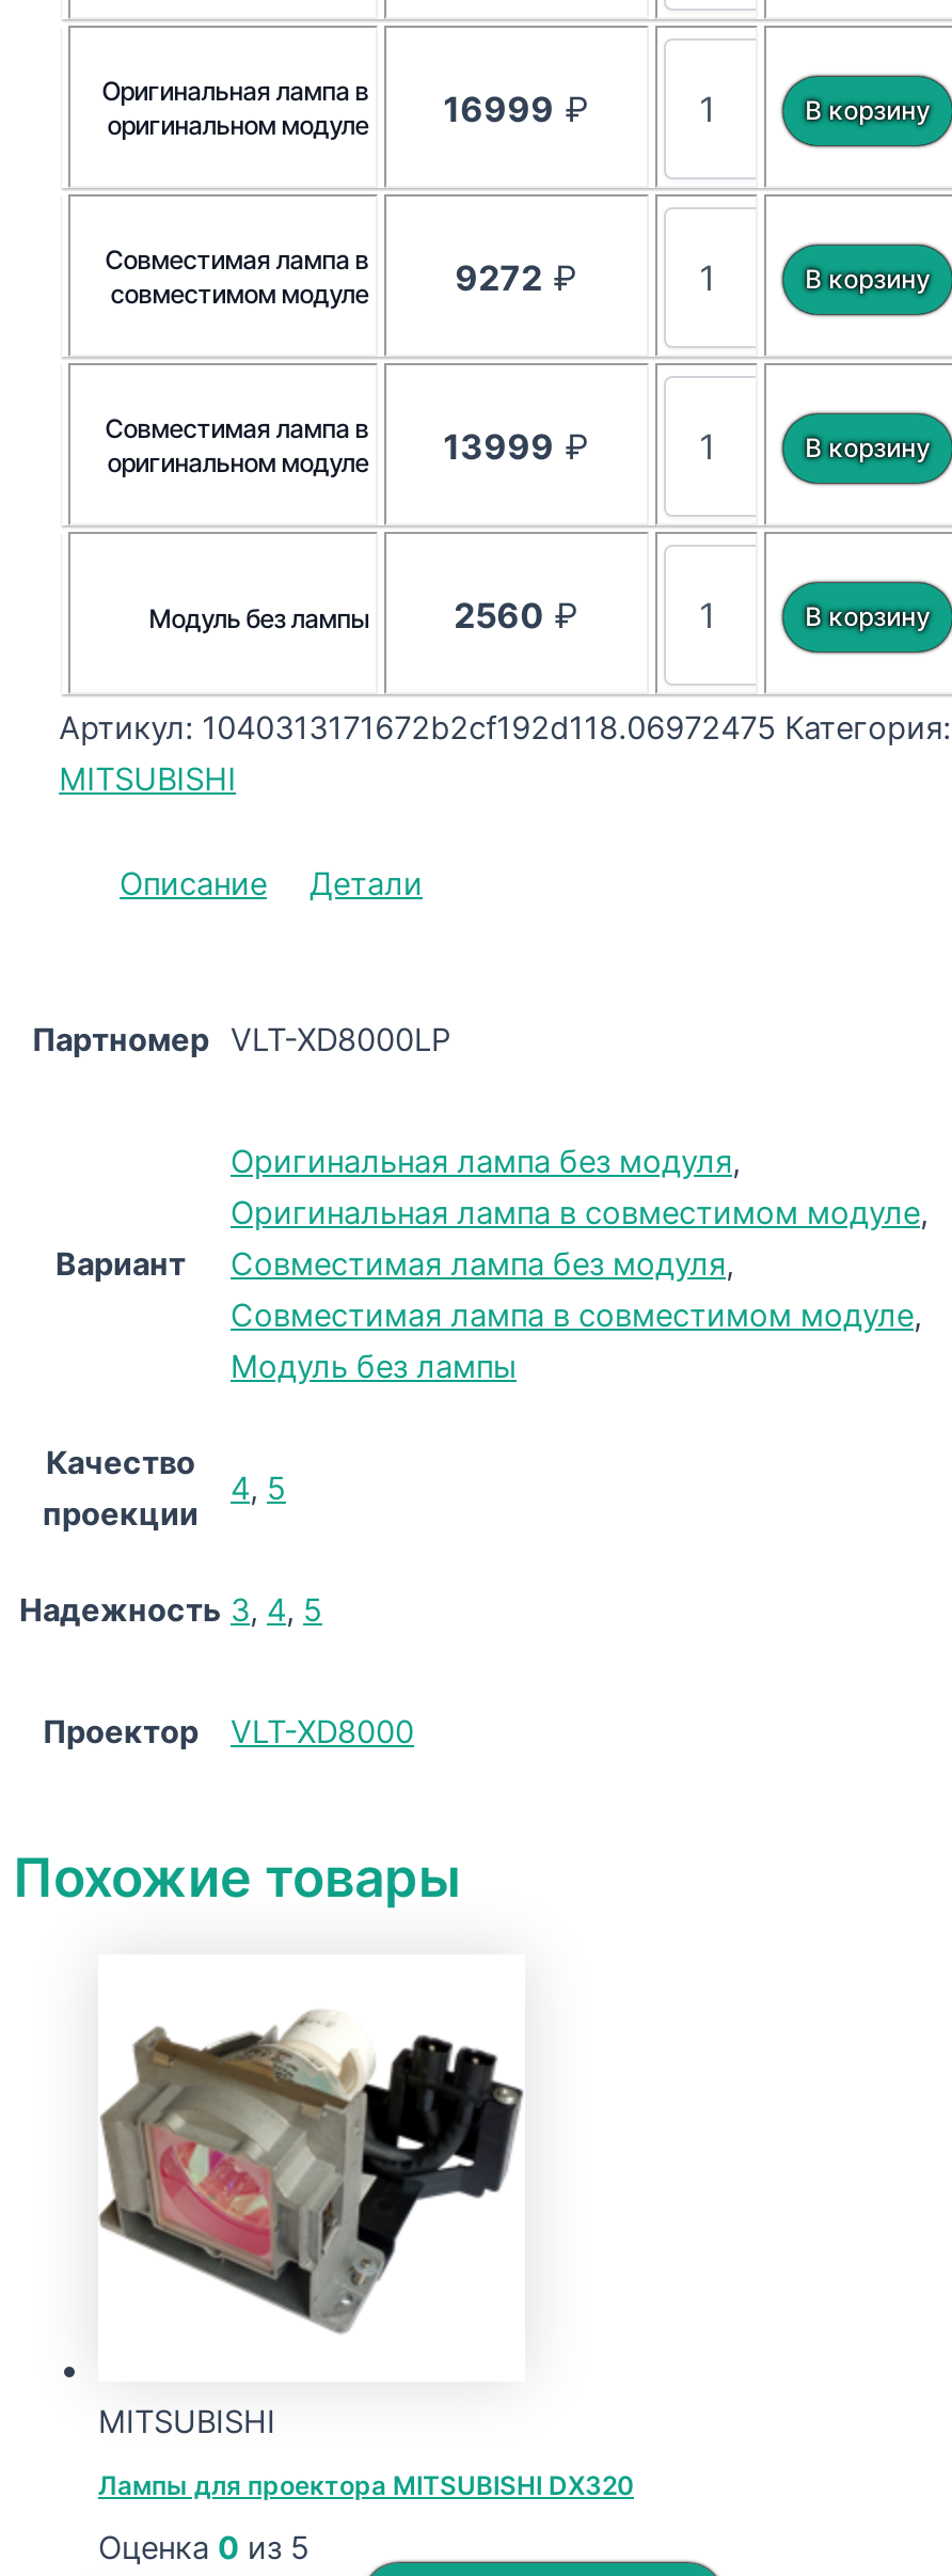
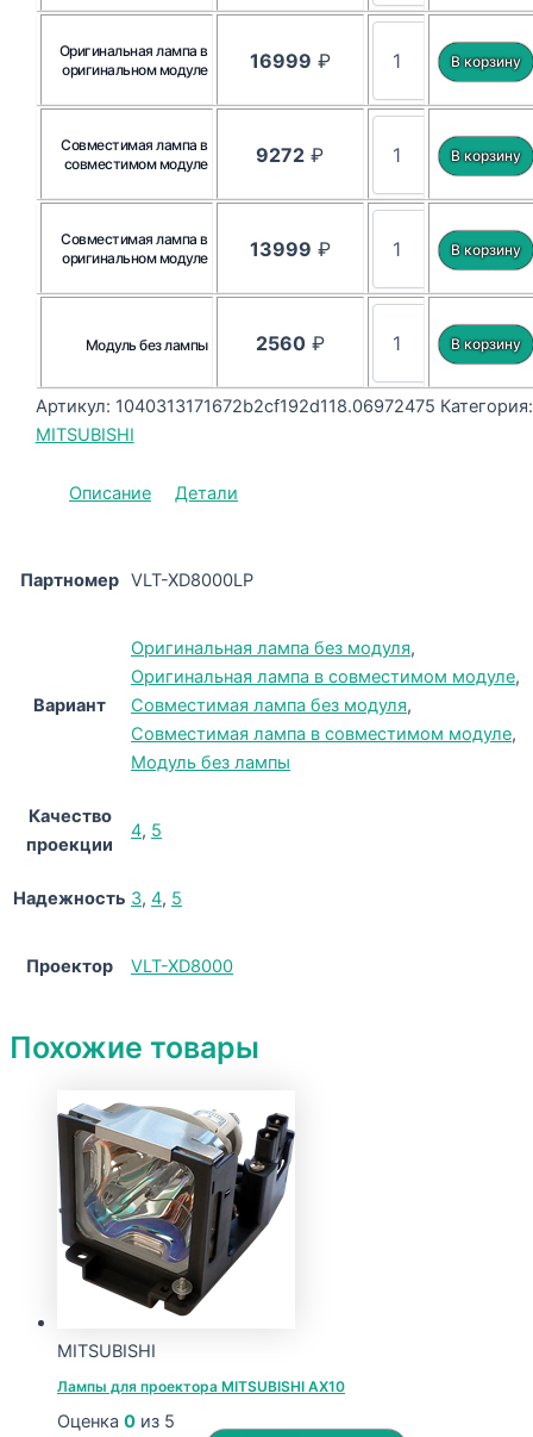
[98,1978,525,2358] [image] -> [56,1102,296,1317] [image]
[98,2470,634,2502] Лампы для проектора MITSUBISHI DX320 -> [57,1378,345,1396] Лампы для проектора MITSUBISHI AX10

